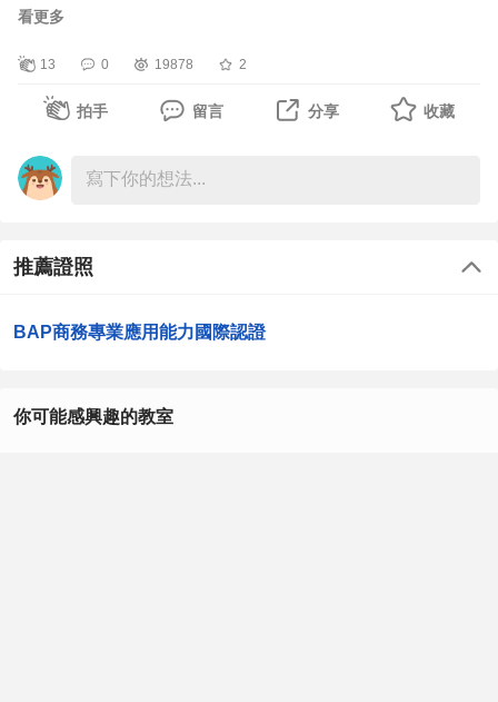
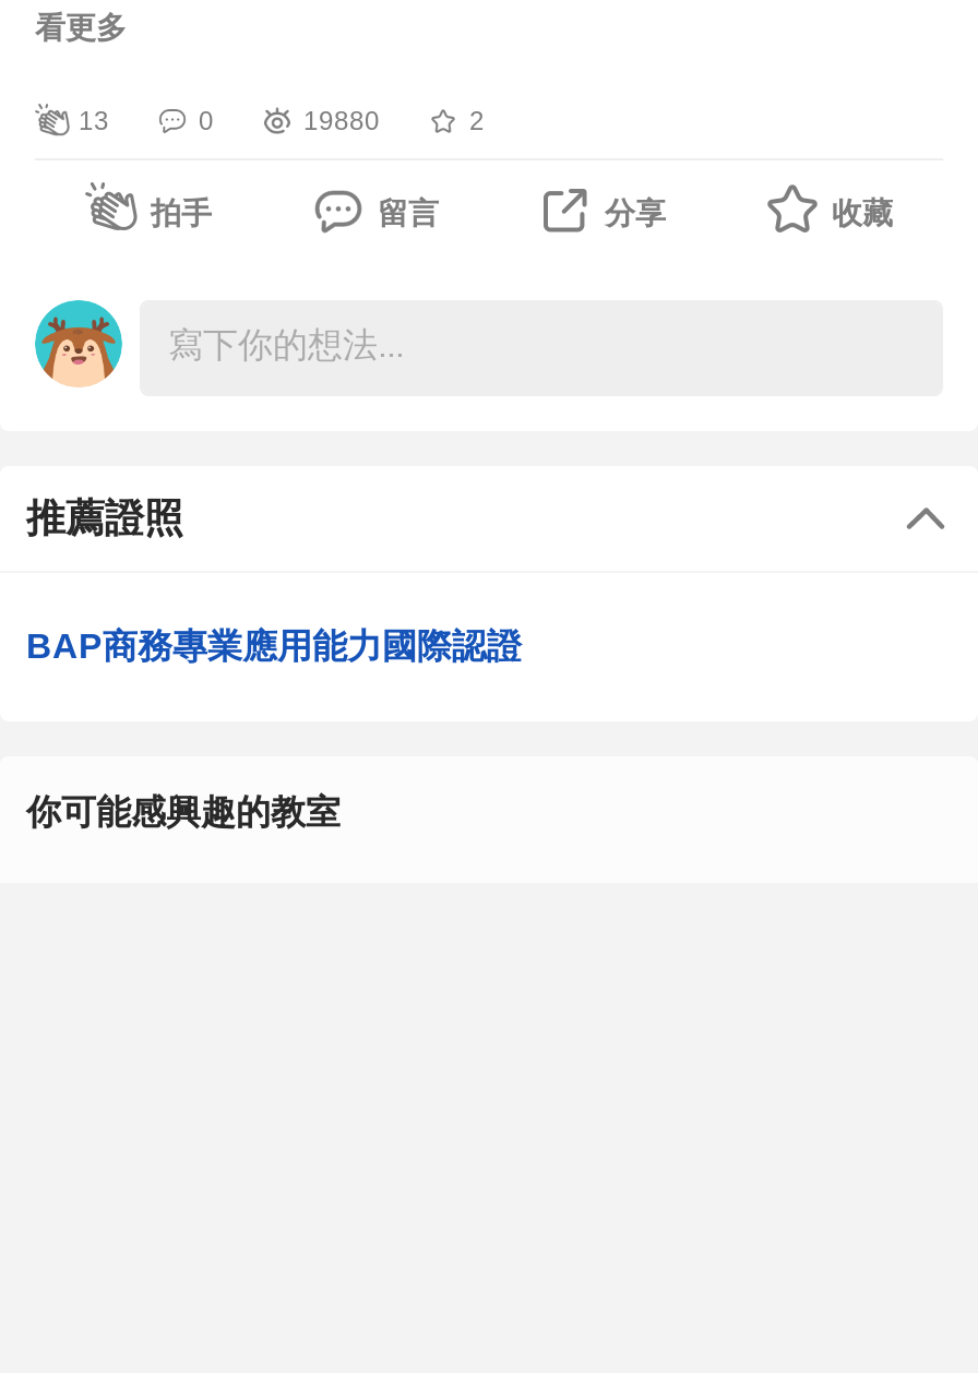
[155,57,193,72] 19878 -> [303,106,380,136] 19880

